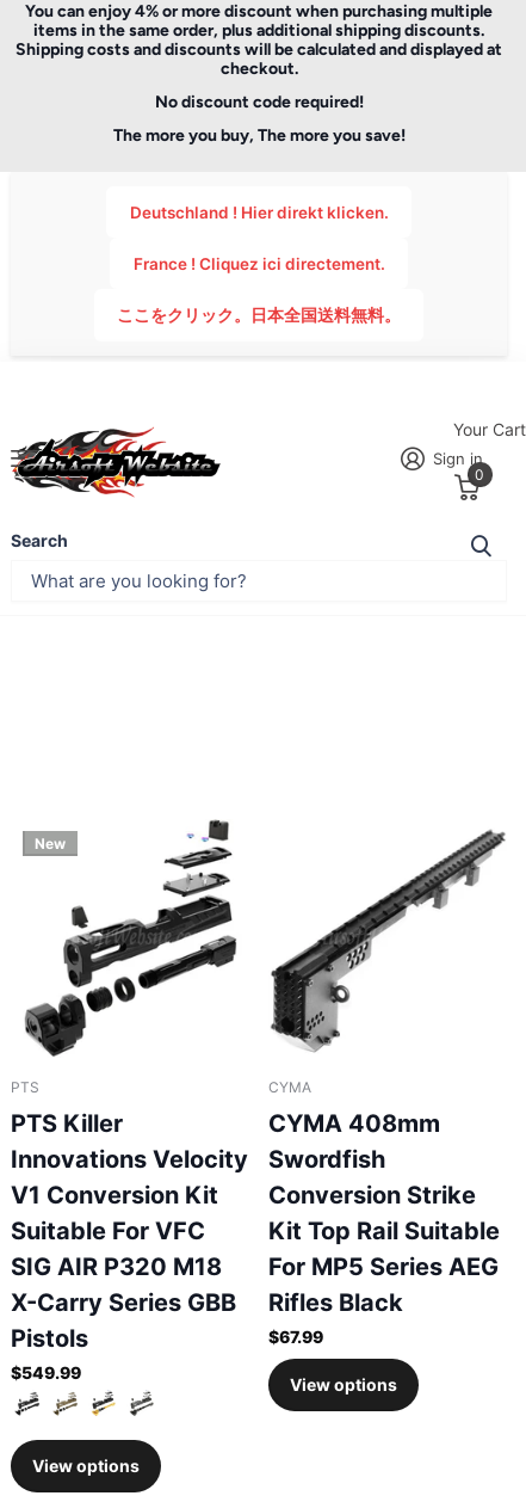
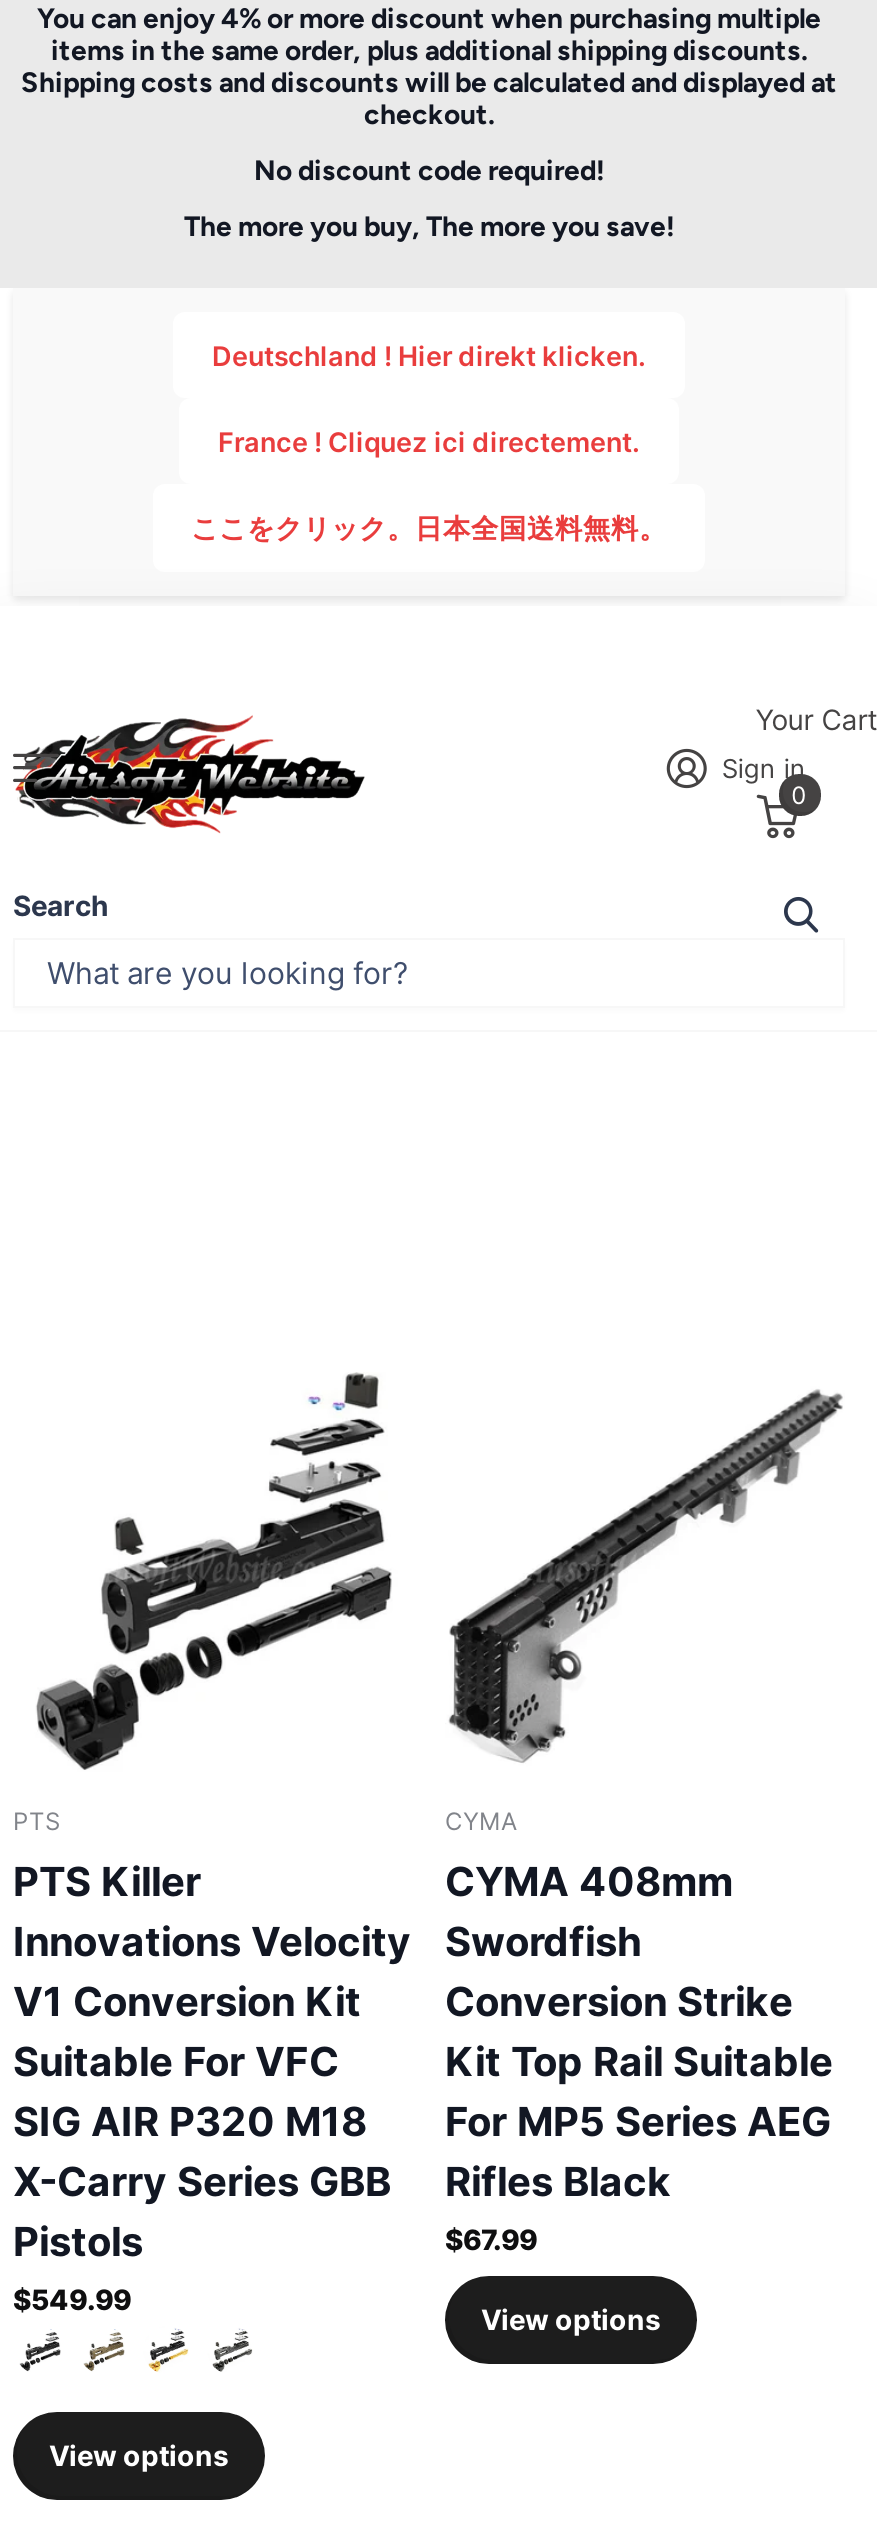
[35,834,66,852] New -> none

